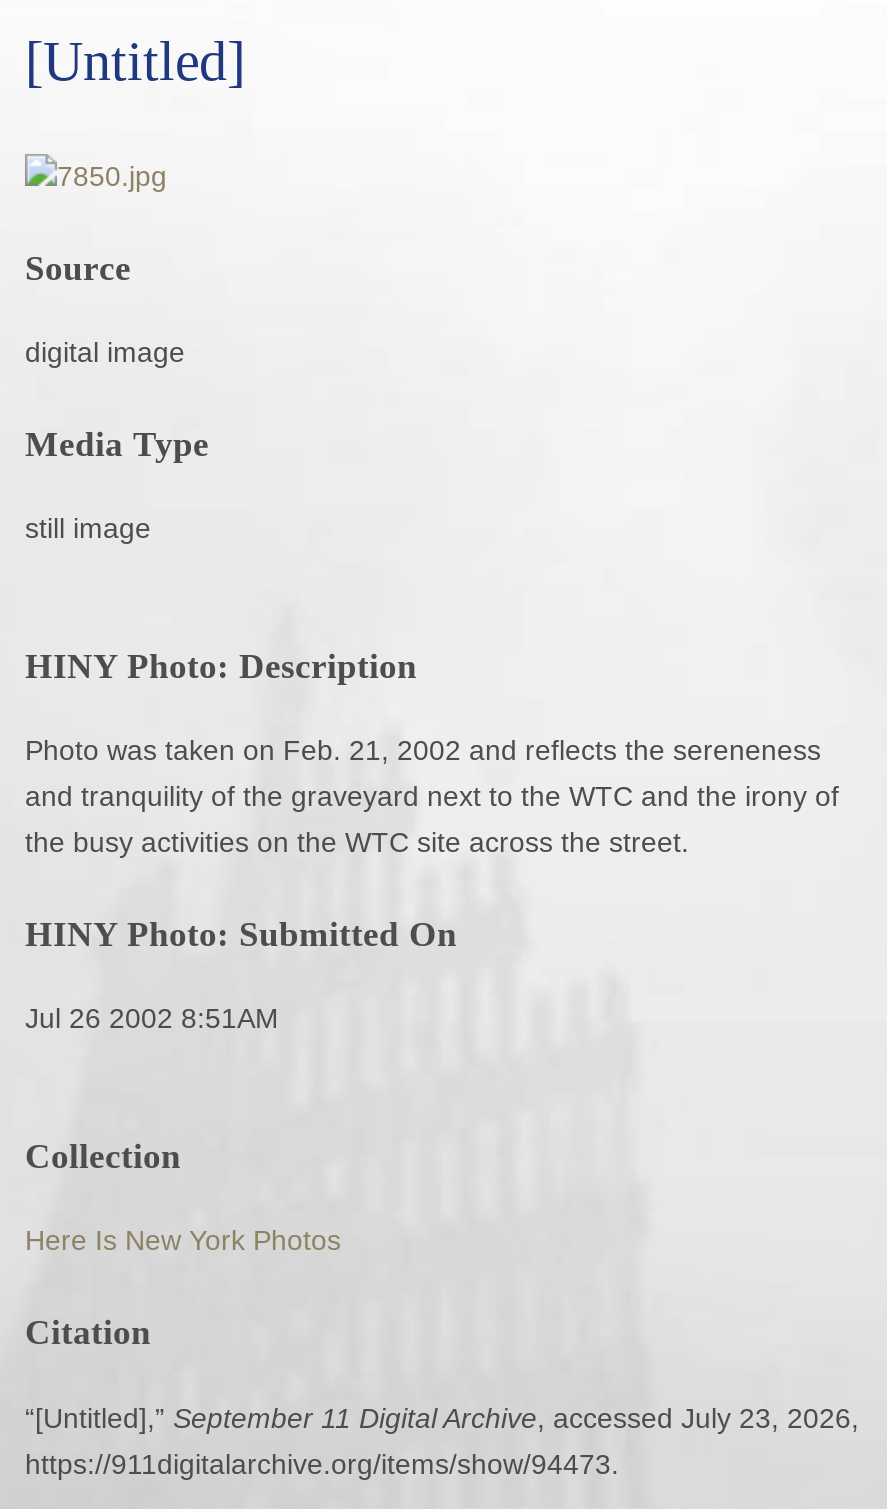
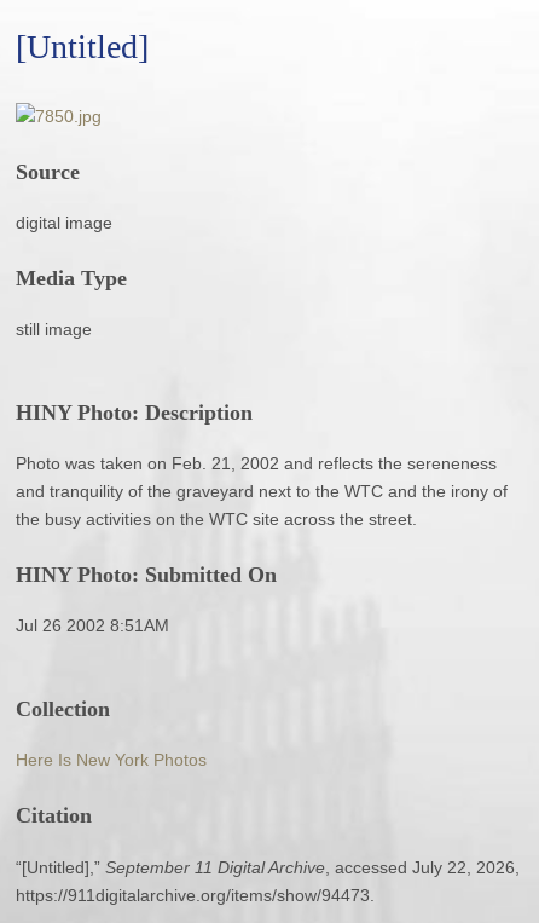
[25,1401,859,1433] “[Untitled],” September 11 Digital Archive, accessed July 23, 2026, -> [16,857,520,877] “[Untitled],” September 11 Digital Archive, accessed July 22, 2026,

